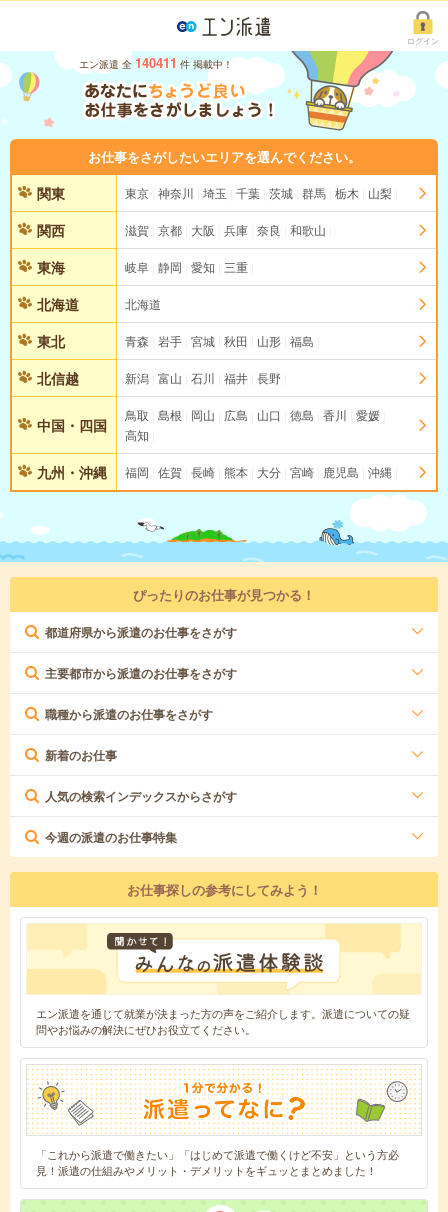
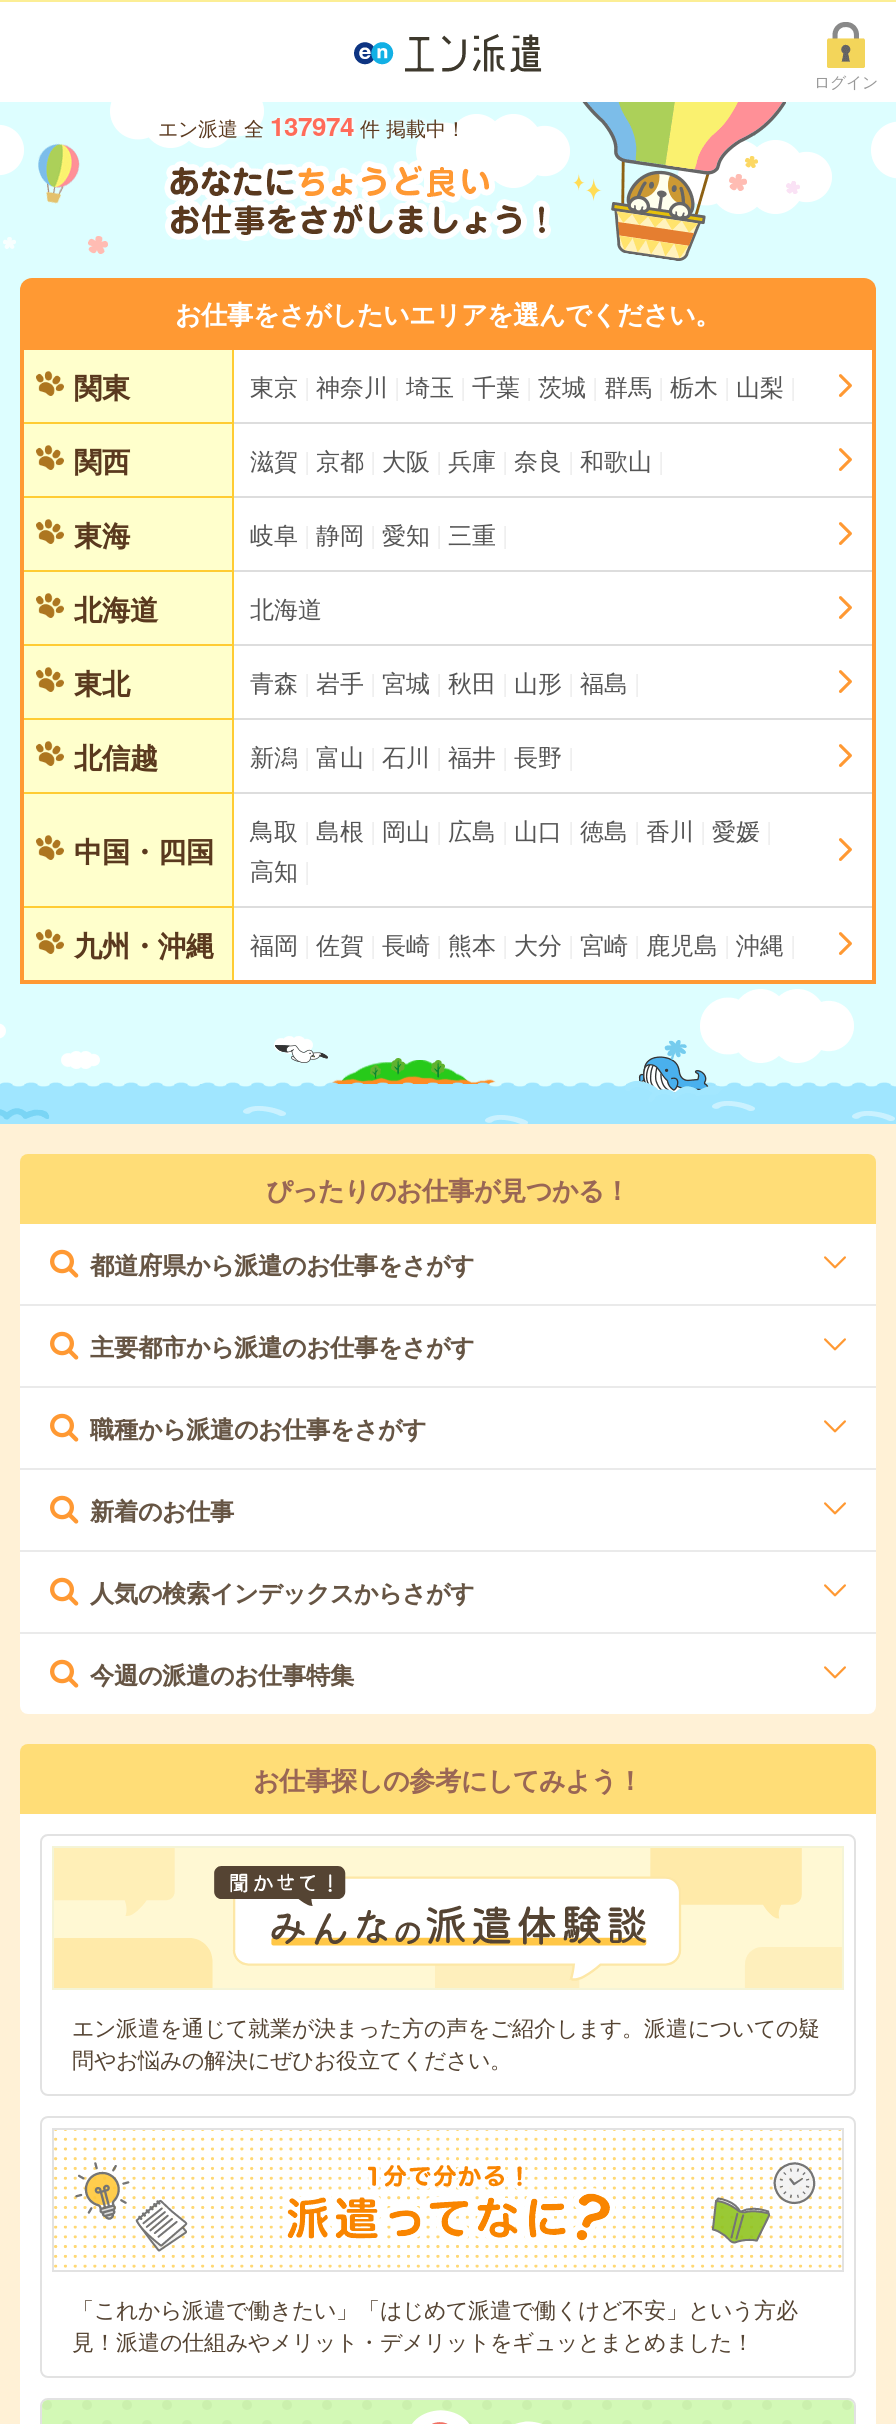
[79,53,233,72] エン派遣 全 140411 件 掲載中！ -> [158,107,466,145] エン派遣 全 137974 件 掲載中！

